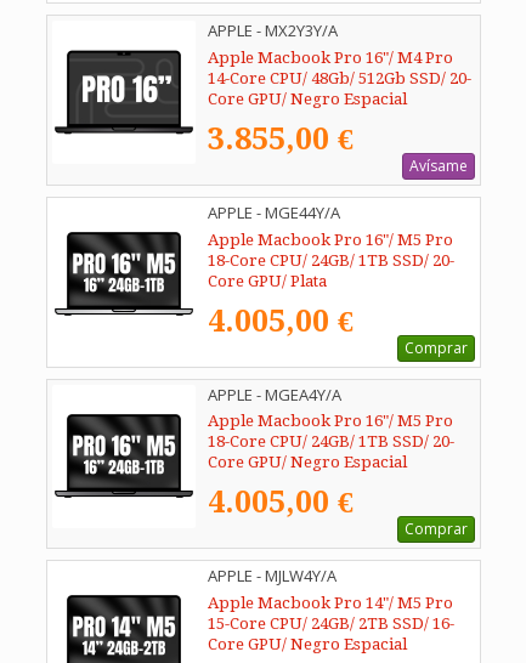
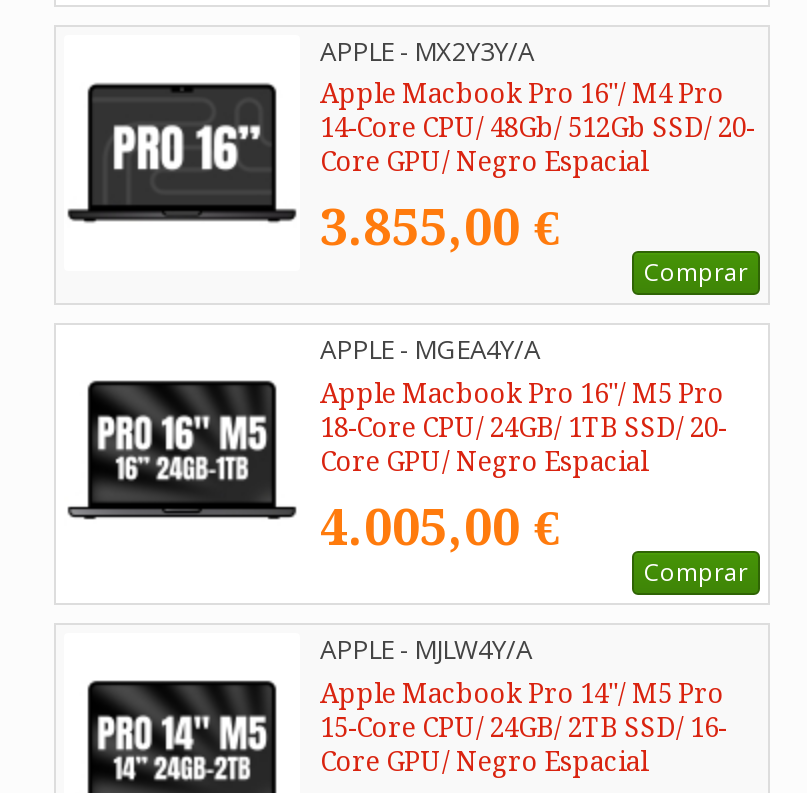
[208,155,468,338] Avísame | APPLE - MGE44Y/A | Apple Macbook Pro 16"/ M5 Pro | 18-Core CPU/ 24GB/ 1TB SSD/ 20- | Core GPU/ Plata | 4.005,00 € -> none

